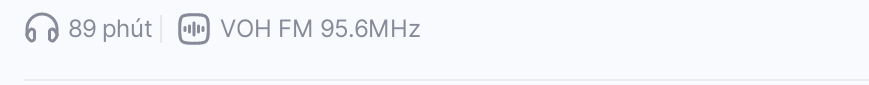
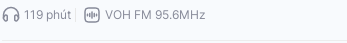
[68,12,152,42] 89 phút -> [24,7,71,22] 119 phút

